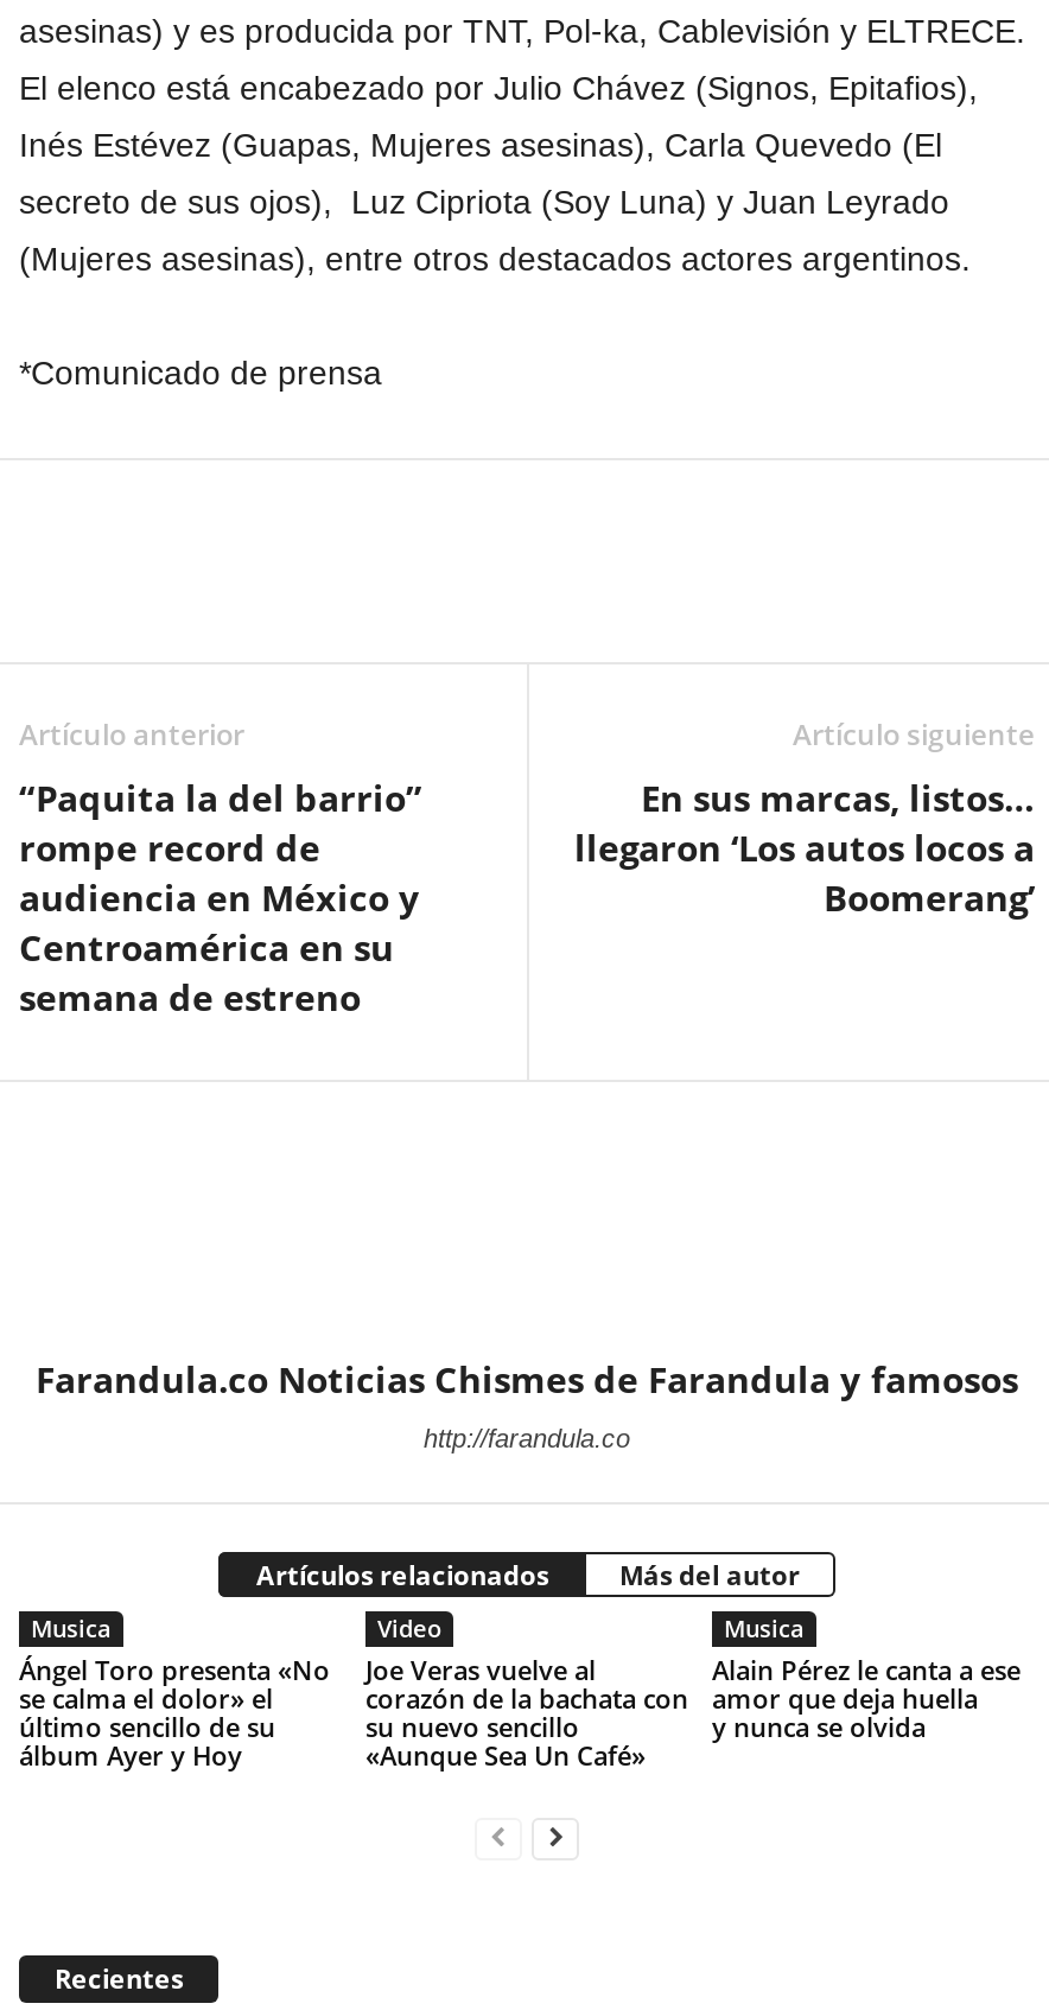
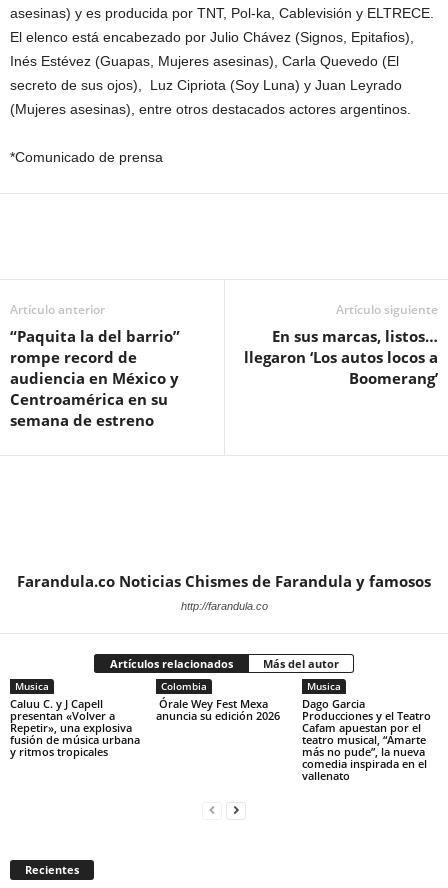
[365,1612,688,1773] Video | Joe Veras vuelve al | corazón de la bachata con | su nuevo sencillo | «Aunque Sea Un Café» -> [156,679,280,723] Colombia | Órale Wey Fest Mexa | anuncia su edición 2026
[19,1652,330,1773] Ángel Toro presenta «No | se calma el dolor» el | último sencillo de su | álbum Ayer y Hoy -> [10,696,140,759] Caluu C. y J Capell | presentan «Volver a | Repetir», una explosiva | fusión de música urbana | y ritmos tropicales
[712,1652,1021,1745] Alain Pérez le canta a ese | amor que deja huella | y nunca se olvida -> [302,696,431,783] Dago Garcia | Producciones y el Teatro | Cafam apuestan por el | teatro musical, “Amarte | más no pude”, la nueva | comedia inspirada en el | vallenato

